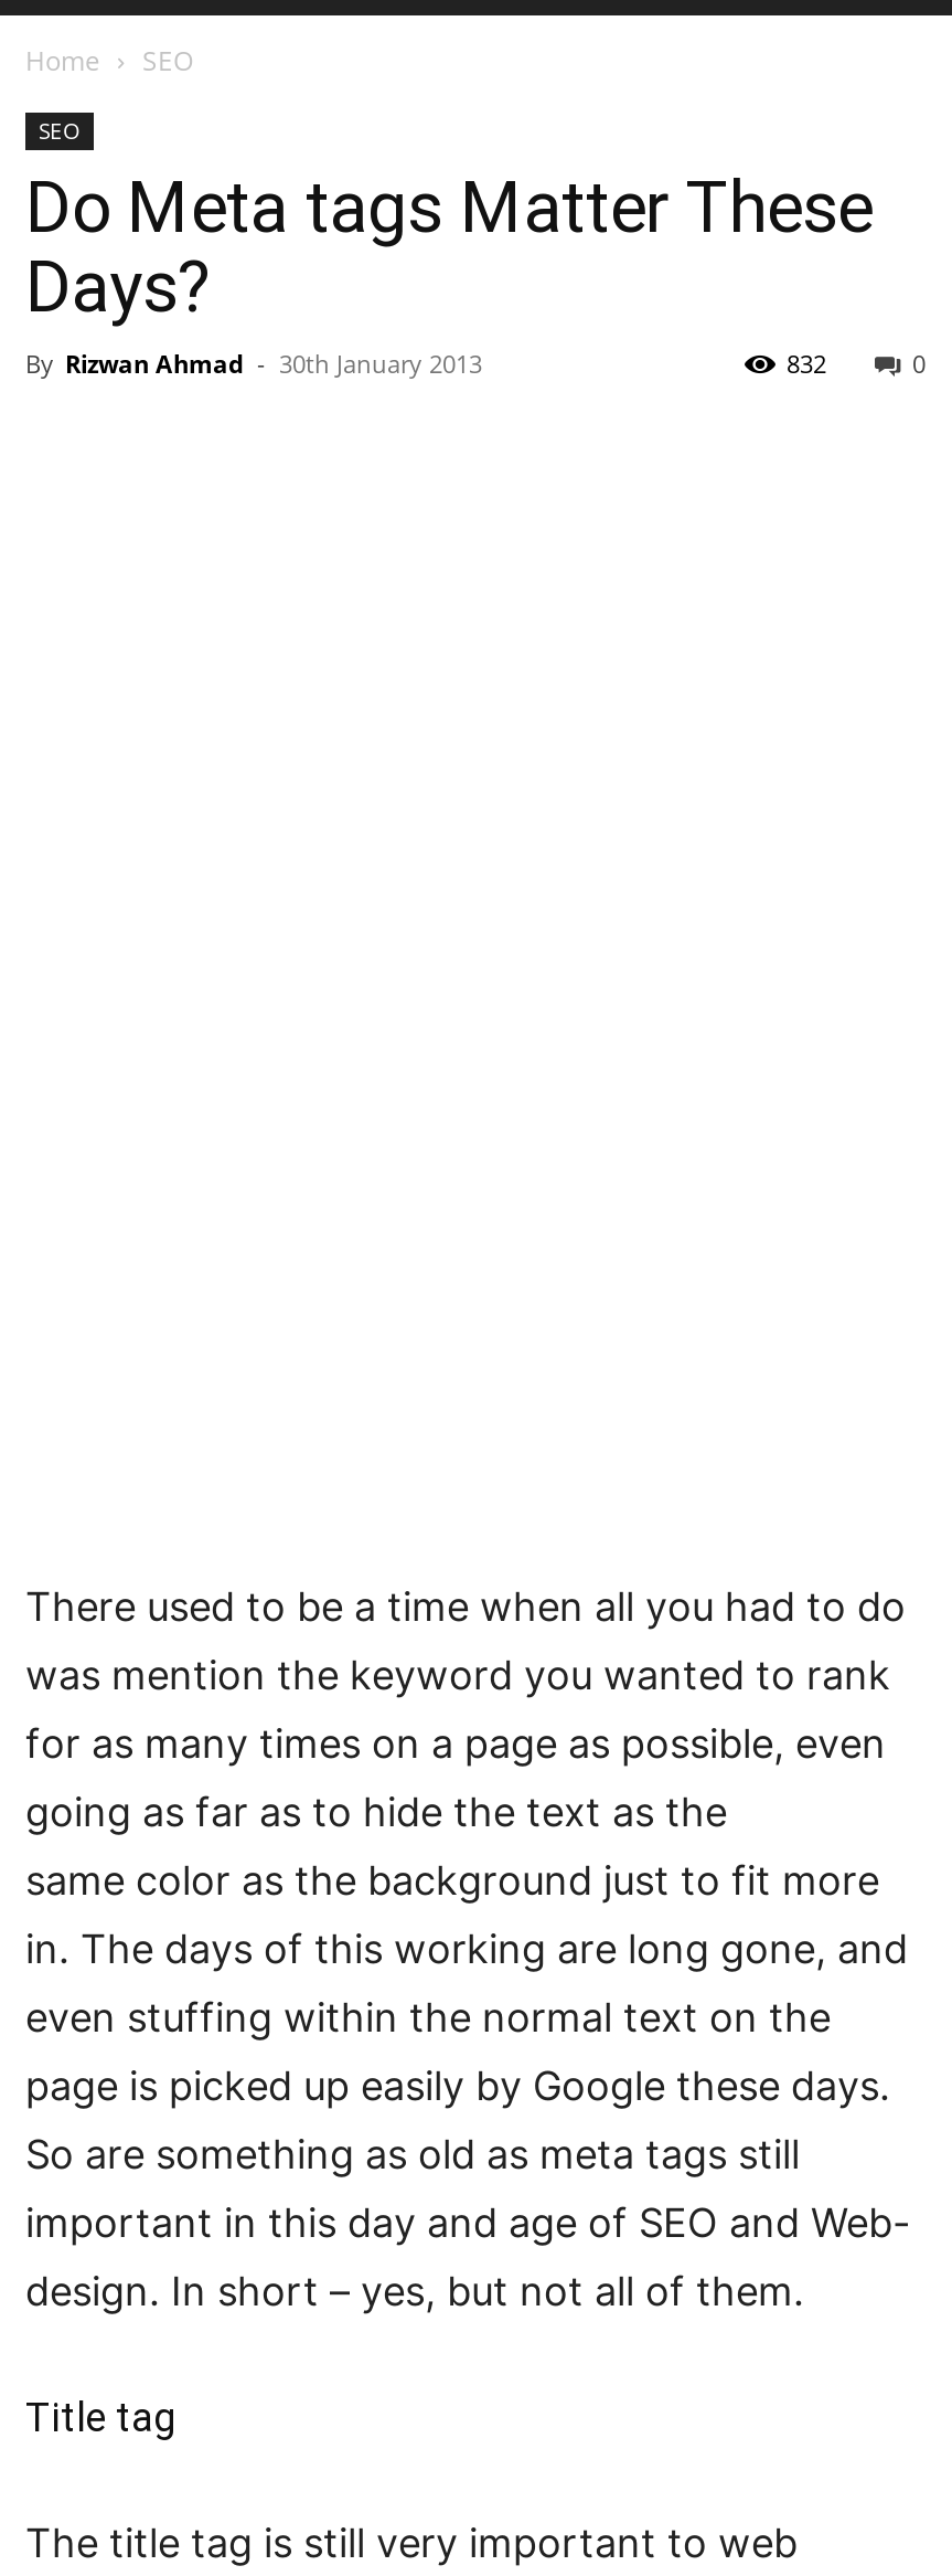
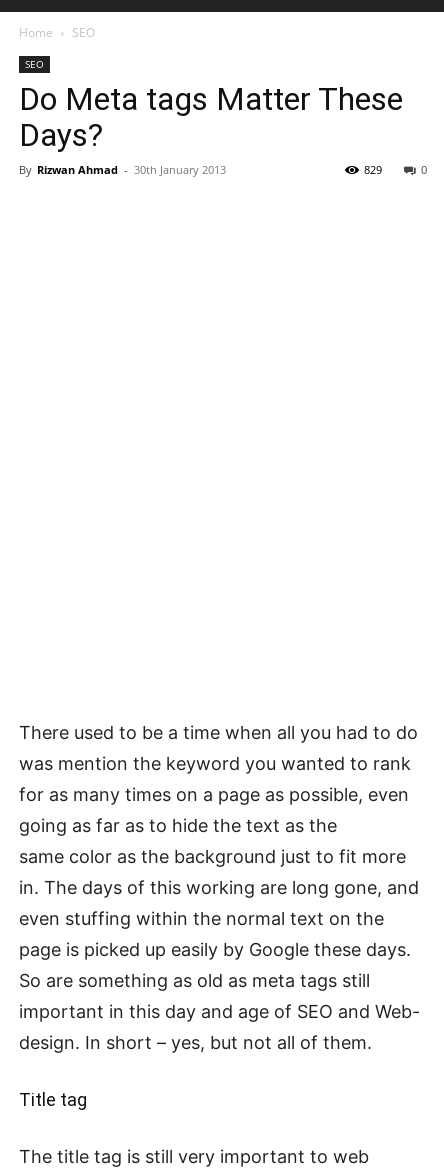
[787,347,826,380] 832 -> [364,162,382,177] 829

